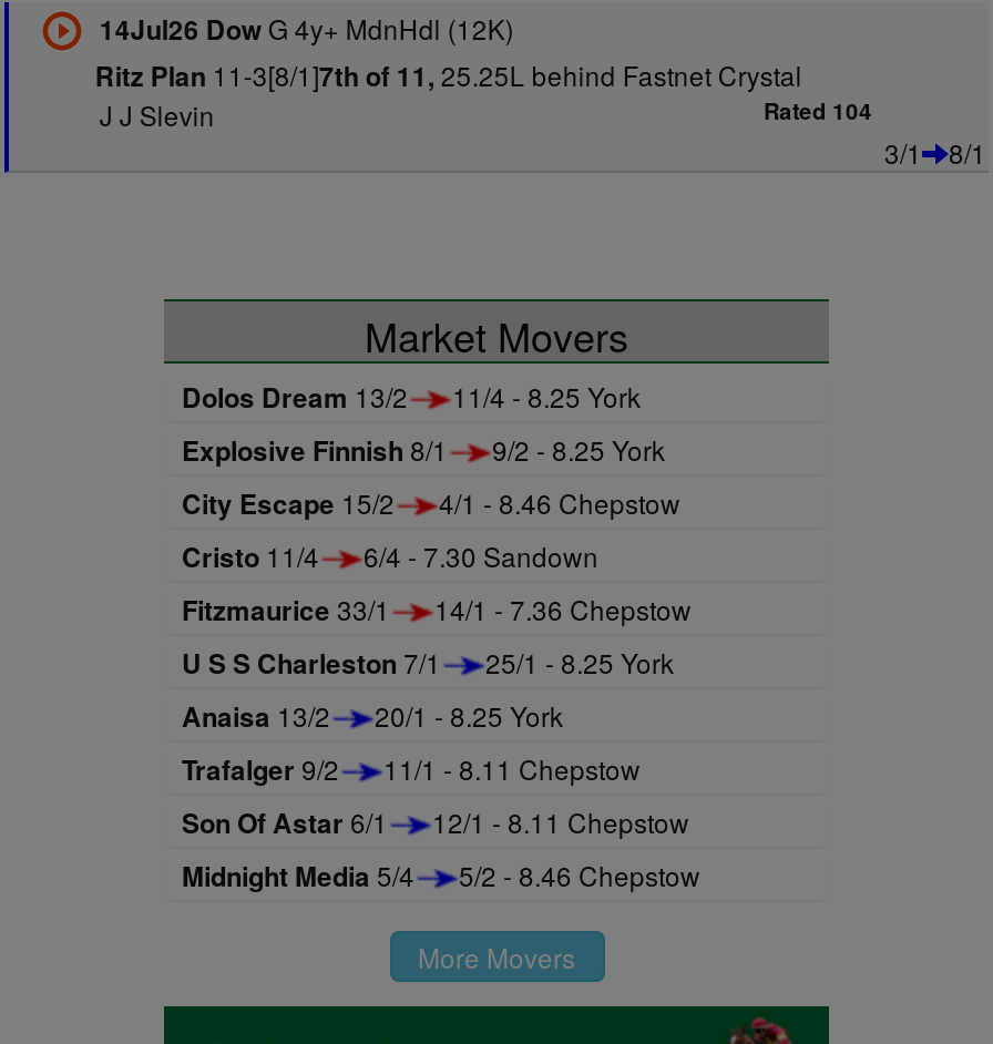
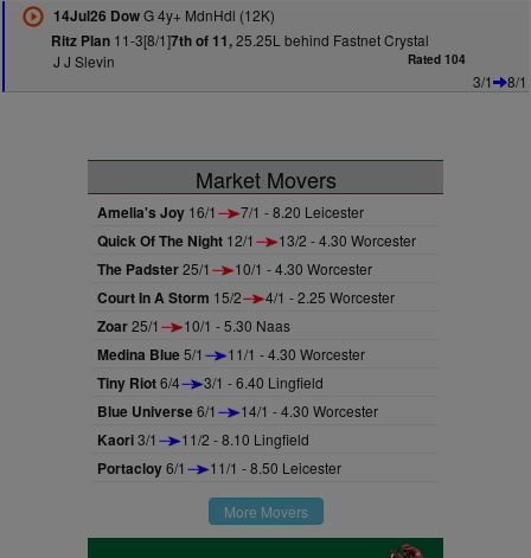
[182,377,700,895] Dolos Dream 13/2 | 11/4 - 8.25 York | Explosive Finnish 8/1 | 9/2 - 8.25 York | City Escape 15/2 | 4/1 - 8.46 Chepstow | Cristo 11/4 | 6/4 - 7.30 Sandown | Fitzmaurice 33/1 | 14/1 - 7.36 Chepstow | U S S Charleston 7/1 | 25/1 - 8.25 York | Anaisa 13/2 | 20/1 - 8.25 York | Trafalger 9/2 | 11/1 - 8.11 Chepstow | Son Of Astar 6/1 | 12/1 - 8.11 Chepstow | Midnight Media 5/4 | 5/2 - 8.46 Chepstow -> [97,201,416,479] Amelia's Joy 16/1 | 7/1 - 8.20 Leicester | Quick Of The Night 12/1 | 13/2 - 4.30 Worcester | The Padster 25/1 | 10/1 - 4.30 Worcester | Court In A Storm 15/2 | 4/1 - 2.25 Worcester | Zoar 25/1 | 10/1 - 5.30 Naas | Medina Blue 5/1 | 11/1 - 4.30 Worcester | Tiny Riot 6/4 | 3/1 - 6.40 Lingfield | Blue Universe 6/1 | 14/1 - 4.30 Worcester | Kaori 3/1 | 11/2 - 8.10 Lingfield | Portacloy 6/1 | 11/1 - 8.50 Leicester

